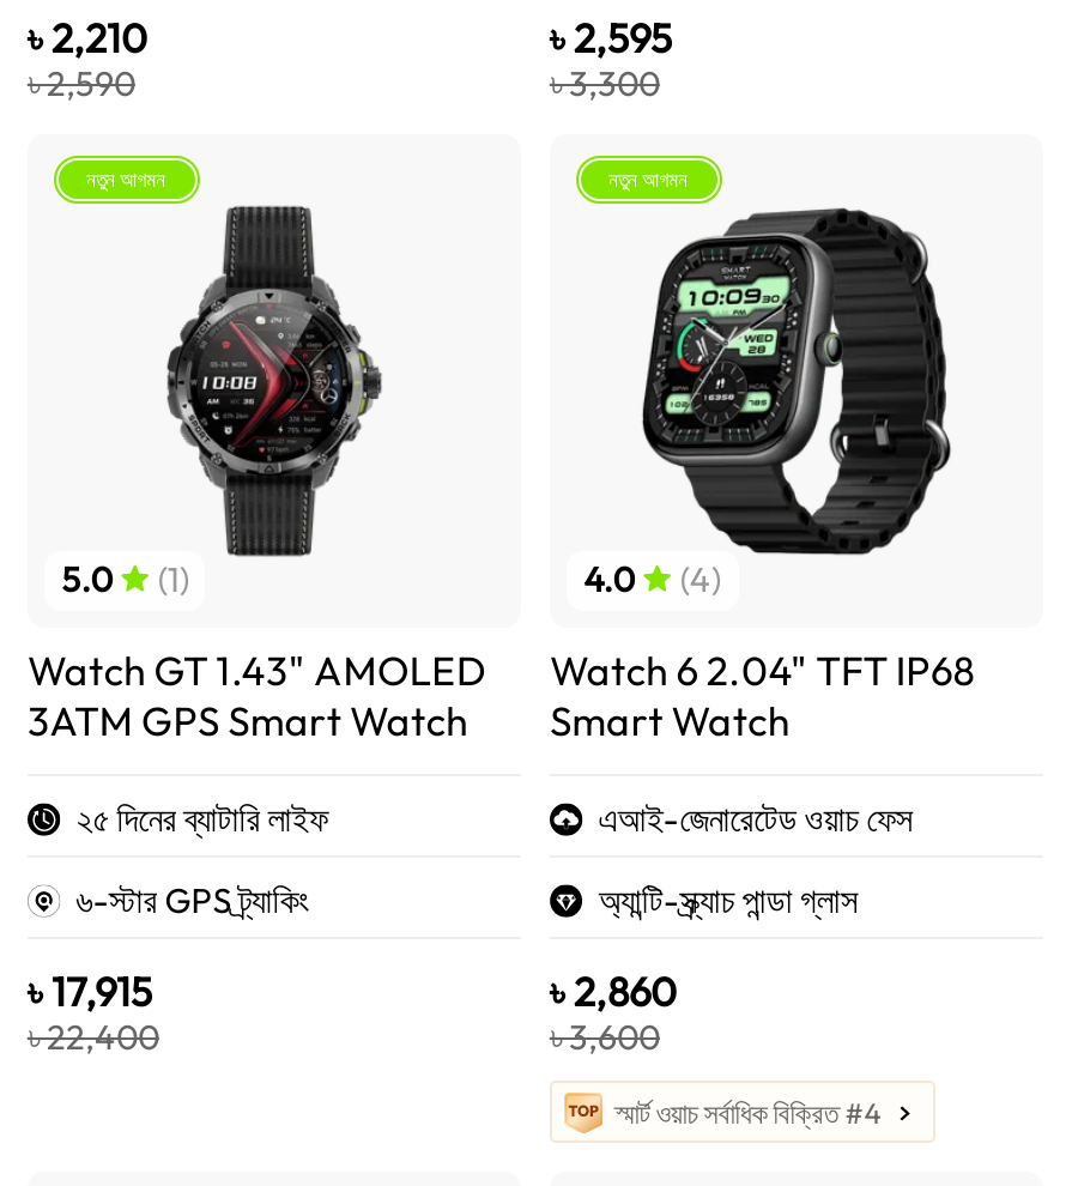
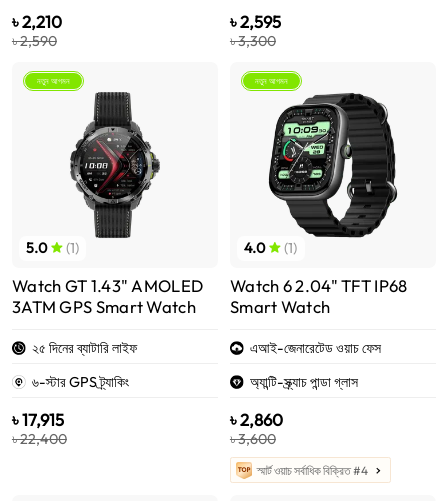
[584,559,721,602] 4.0 (4) -> [244,239,297,257] 4.0 (1)

